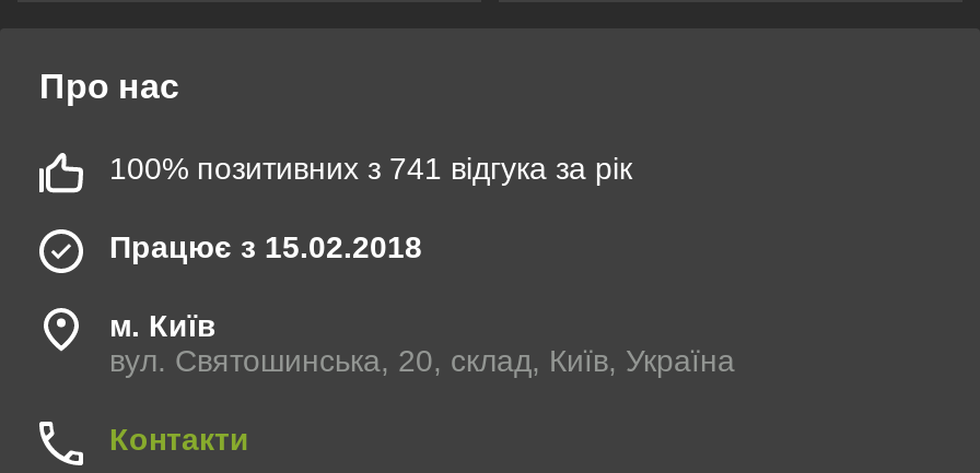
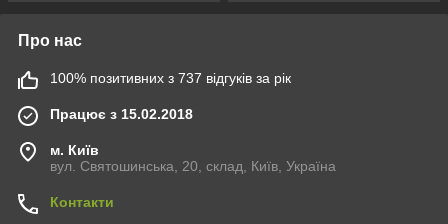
[109,150,632,185] 100% позитивних з 741 відгука за рік -> [50,70,291,86] 100% позитивних з 737 відгуків за рік

